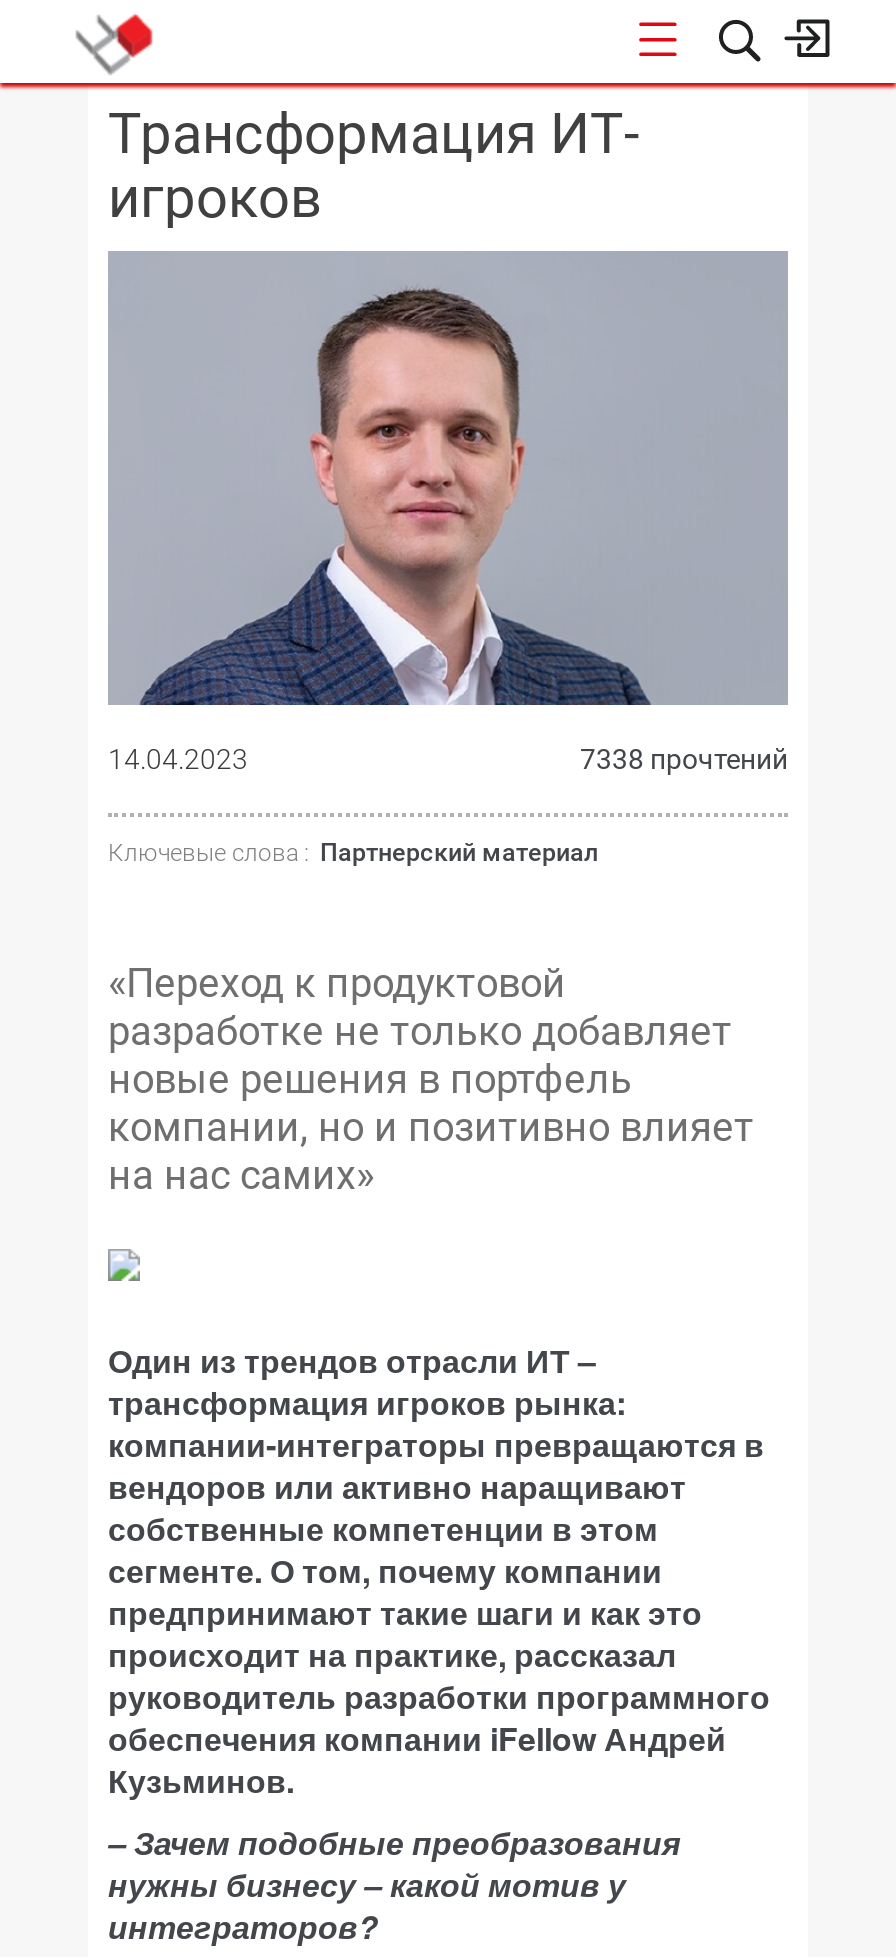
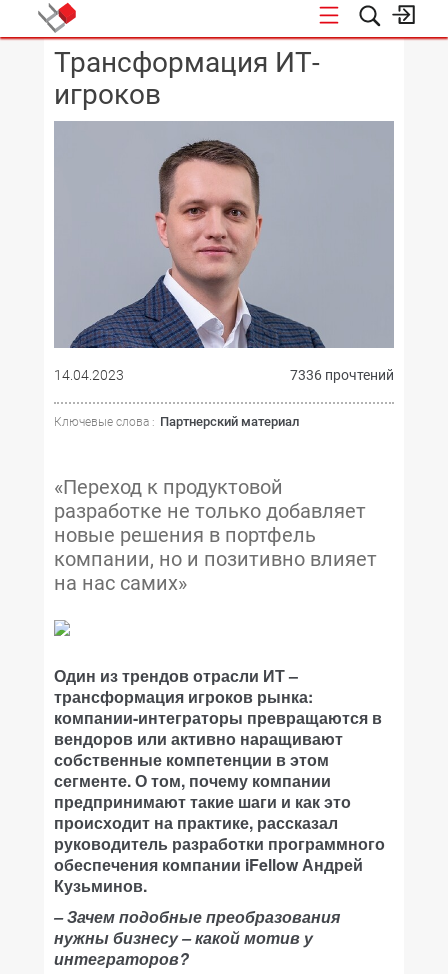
[580,742,788,774] 7338 прочтений -> [290,367,394,383] 7336 прочтений

